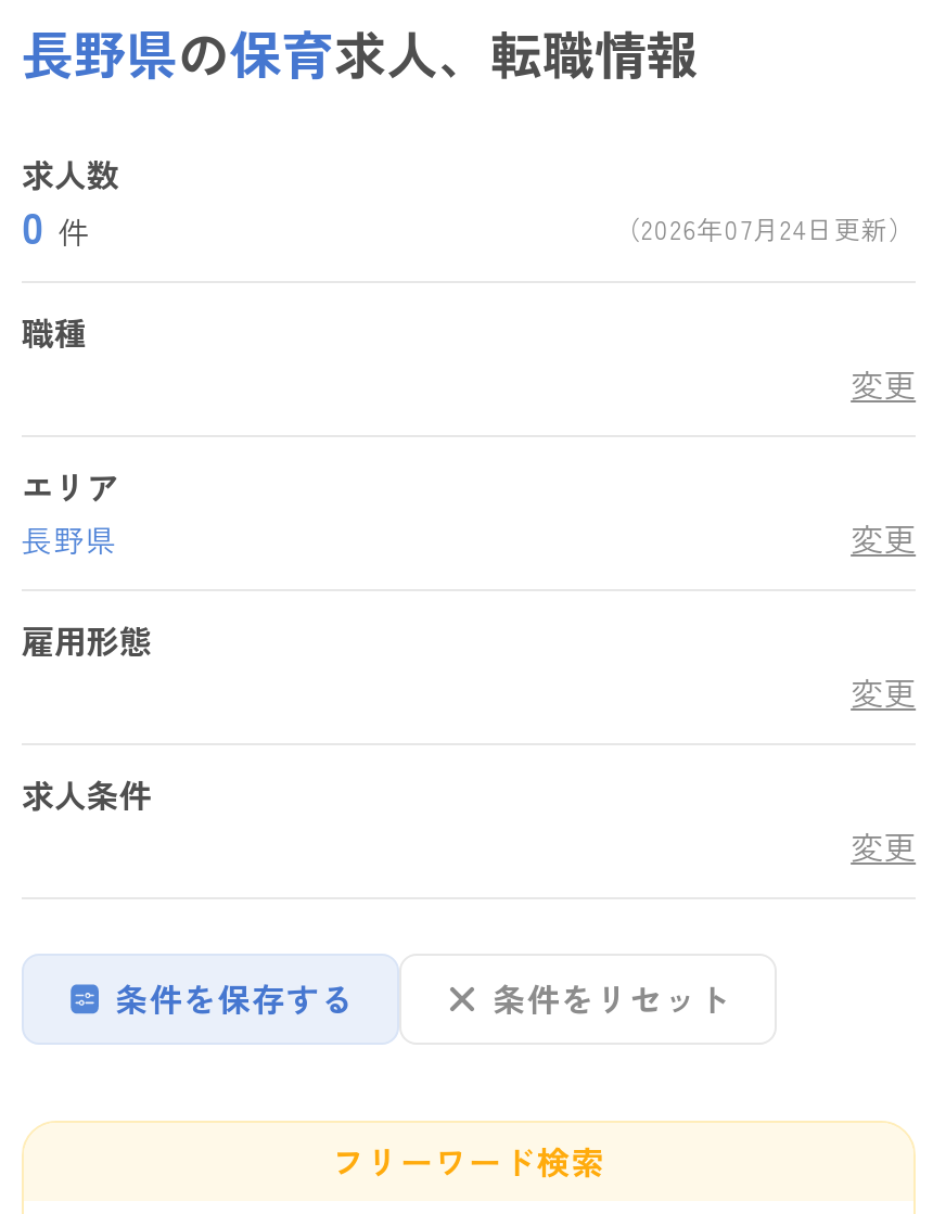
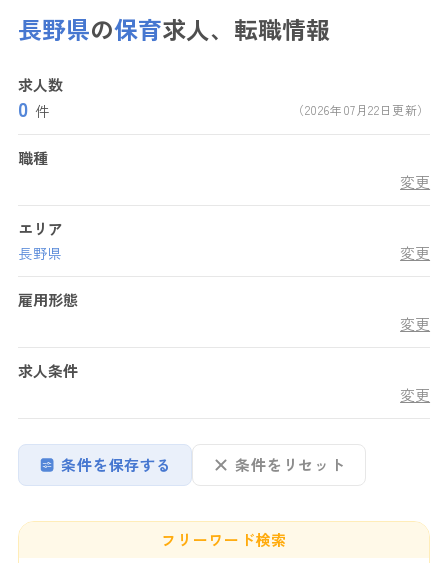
[614,209,916,246] （2026年07月24日更新） -> [292,101,430,118] （2026年07月22日更新）

